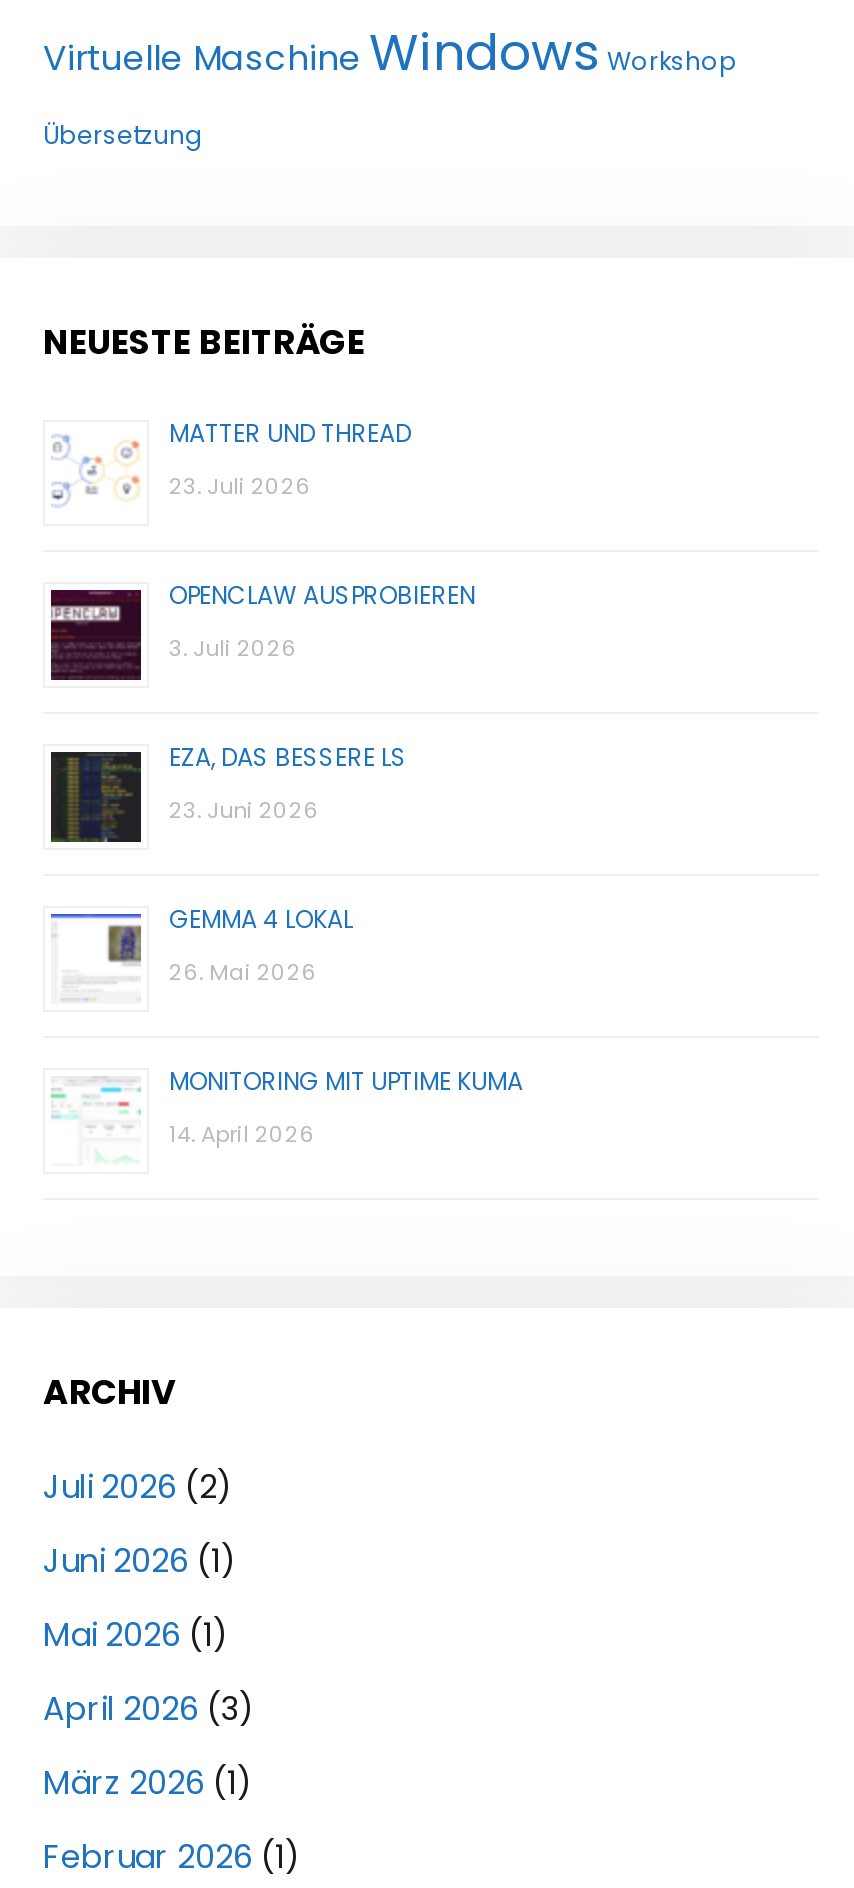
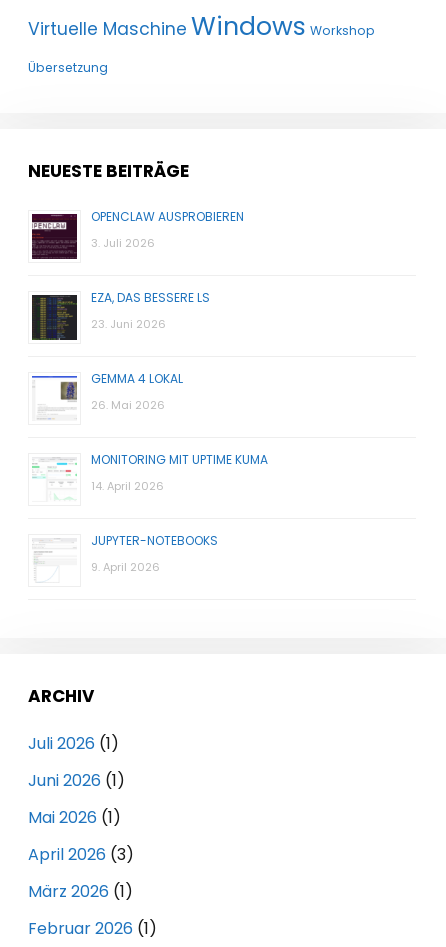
[51,416,411,502] [image] | MATTER UND THREAD | 23. Juli 2026 -> none
moved [47,578,523,1150] -> [30,208,268,494]: [image] | OPENCLAW AUSPROBIEREN | 3. Juli 2026 | ... | MONITORING MIT UPTIME KUMA | 14. April 2026
none -> [91,532,218,575] JUPYTER-NOTEBOOKS | 9. April 2026
[43,1464,233,1510] Juli 2026 (2) -> [28,732,119,755] Juli 2026 (1)

